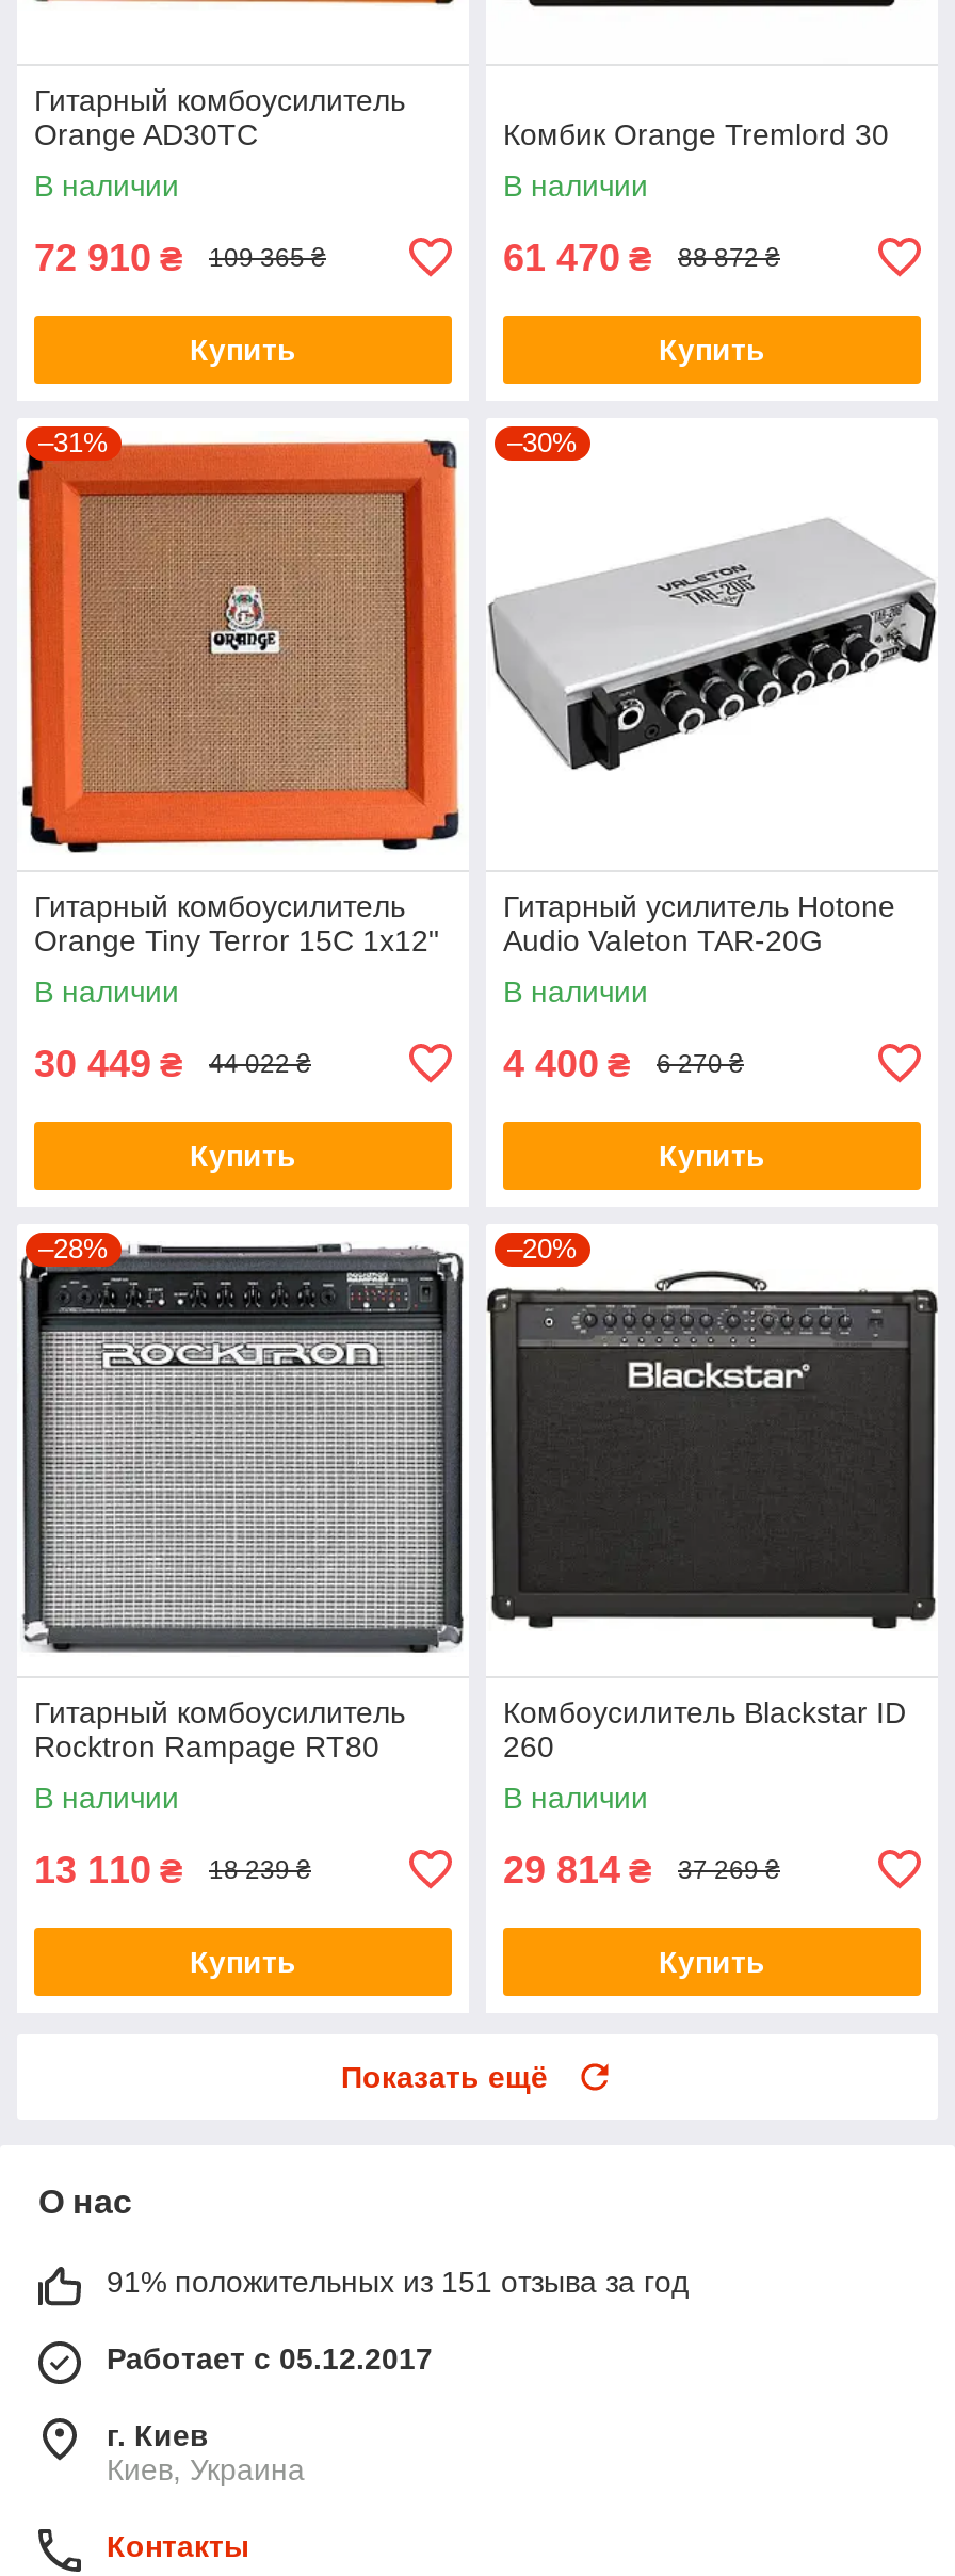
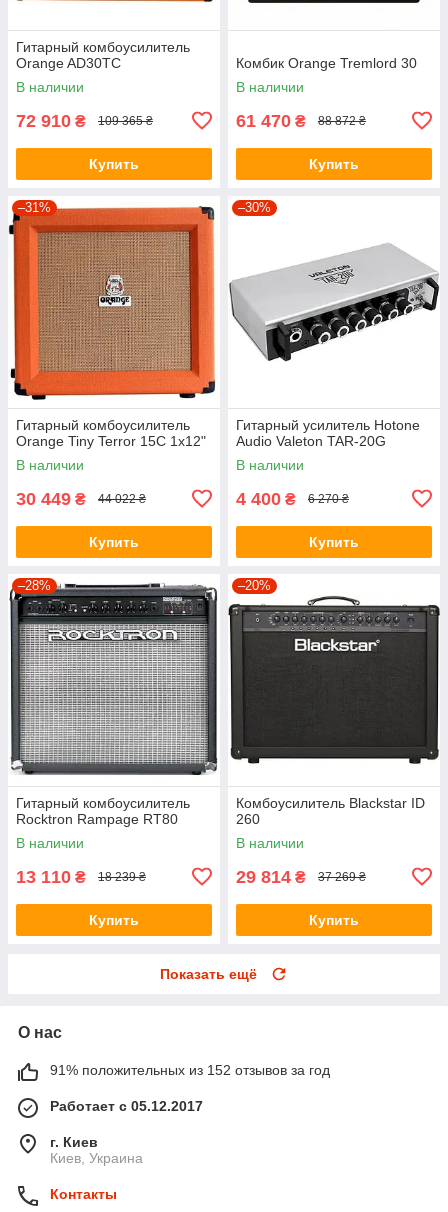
[107,2264,689,2298] 91% положительных из 151 отзыва за год -> [50,1062,330,1078] 91% положительных из 152 отзывов за год

